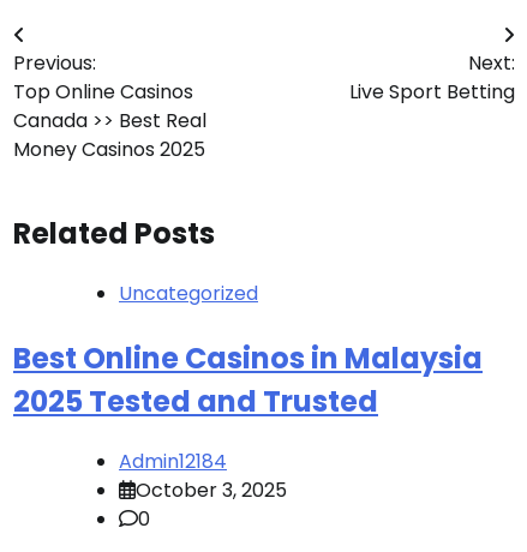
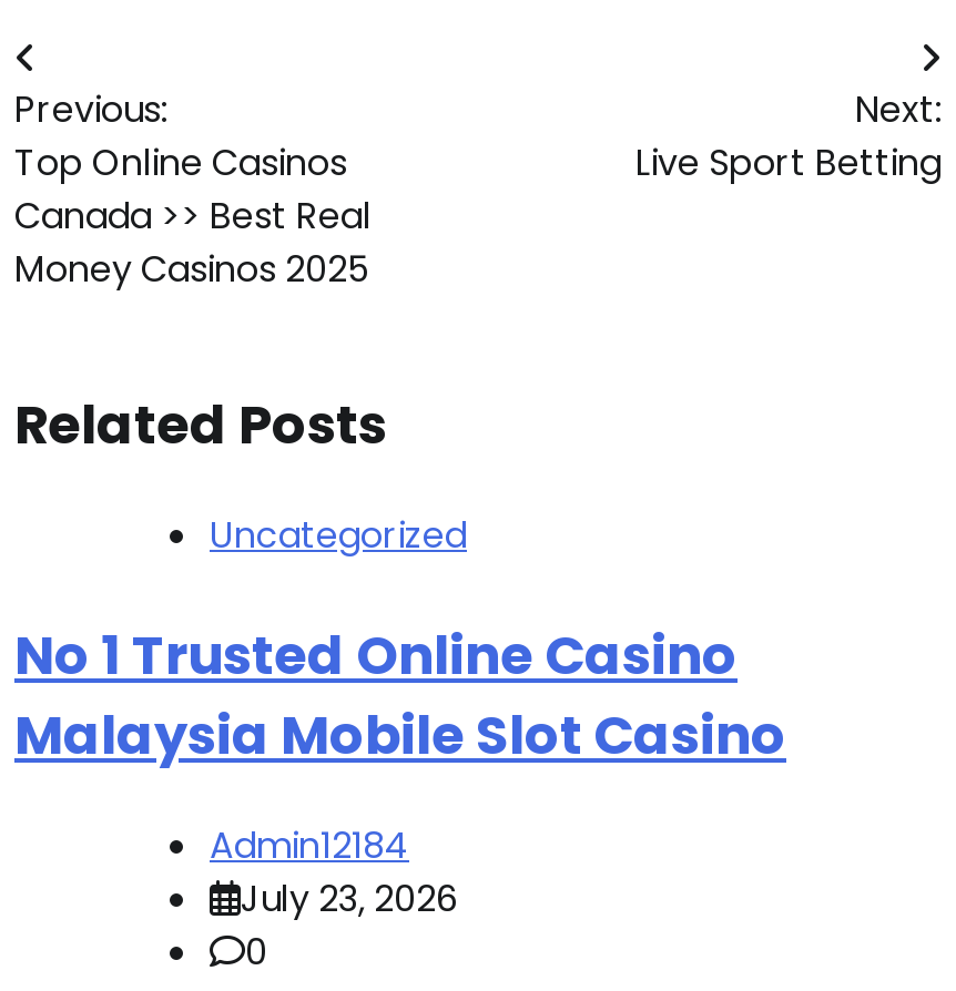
[13,338,483,421] Best Online Casinos in Malaysia | 2025 Tested and Trusted -> [14,618,786,771] No 1 Trusted Online Casino | Malaysia Mobile Slot Casino
[136,476,287,504] October 3, 2025 -> [241,873,458,924] July 23, 2026

